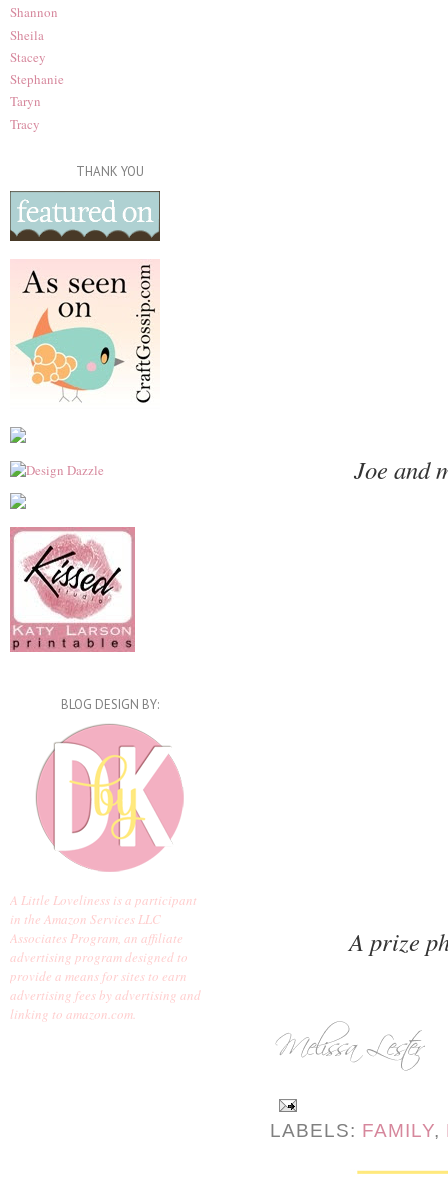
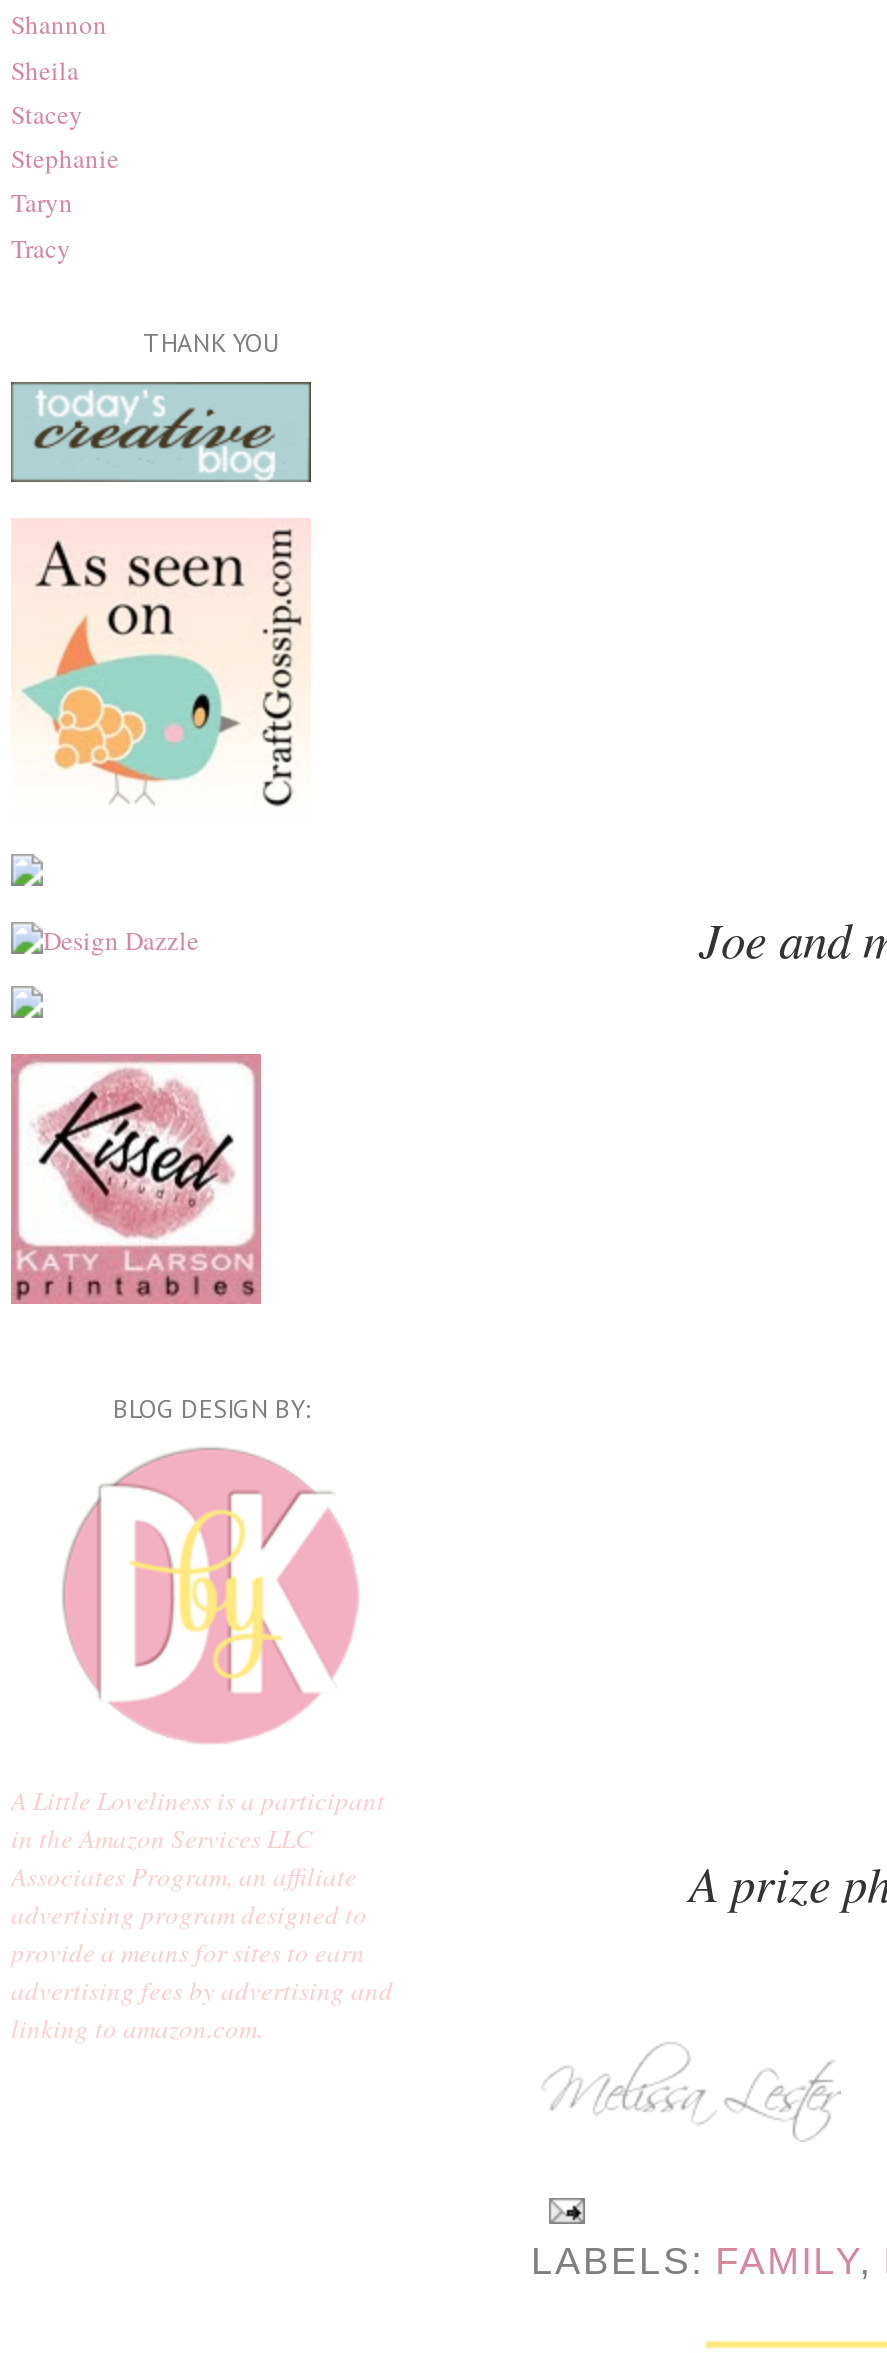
[9,196,160,242] [image] -> [9,390,311,484] [image]

